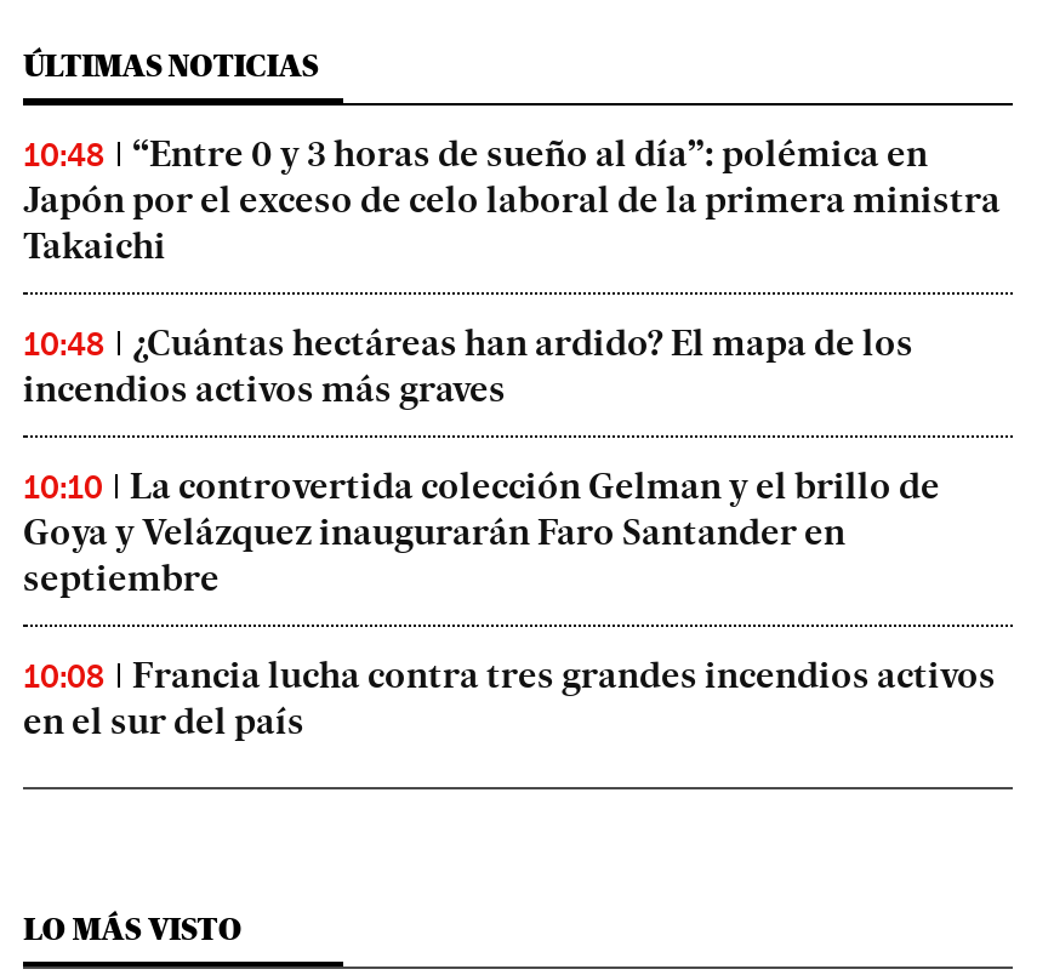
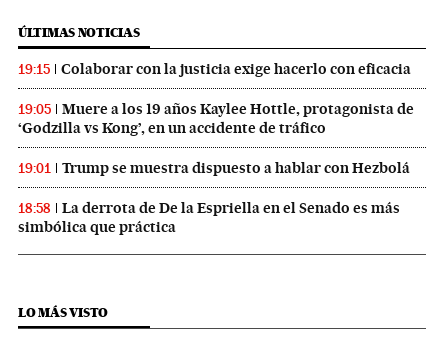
[23,131,1001,267] 10:48 | “Entre 0 y 3 horas de sueño al día”: polémica en | Japón por el exceso de celo laboral de la primera ministra | Takaichi -> [18,59,411,77] 19:15 | Colaborar con la justicia exige hacerlo con eficacia
[23,320,913,410] 10:48 | ¿Cuántas hectáreas han ardido? El mapa de los | incendios activos más graves -> [18,99,414,136] 19:05 | Muere a los 19 años Kaylee Hottle, protagonista de | ‘Godzilla vs Kong’, en un accidente de tráfico
[23,463,940,599] 10:10 | La controvertida colección Gelman y el brillo de | Goya y Velázquez inaugurarán Faro Santander en | septiembre -> [18,158,410,176] 19:01 | Trump se muestra dispuesto a hablar con Hezbolá
[23,652,996,742] 10:08 | Francia lucha contra tres grandes incendios activos | en el sur del país -> [18,198,400,235] 18:58 | La derrota de De la Espriella en el Senado es más | simbólica que práctica

